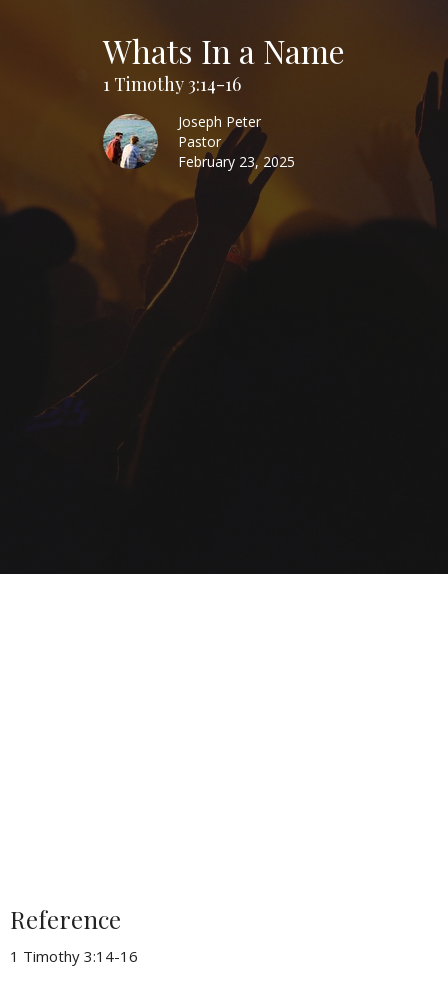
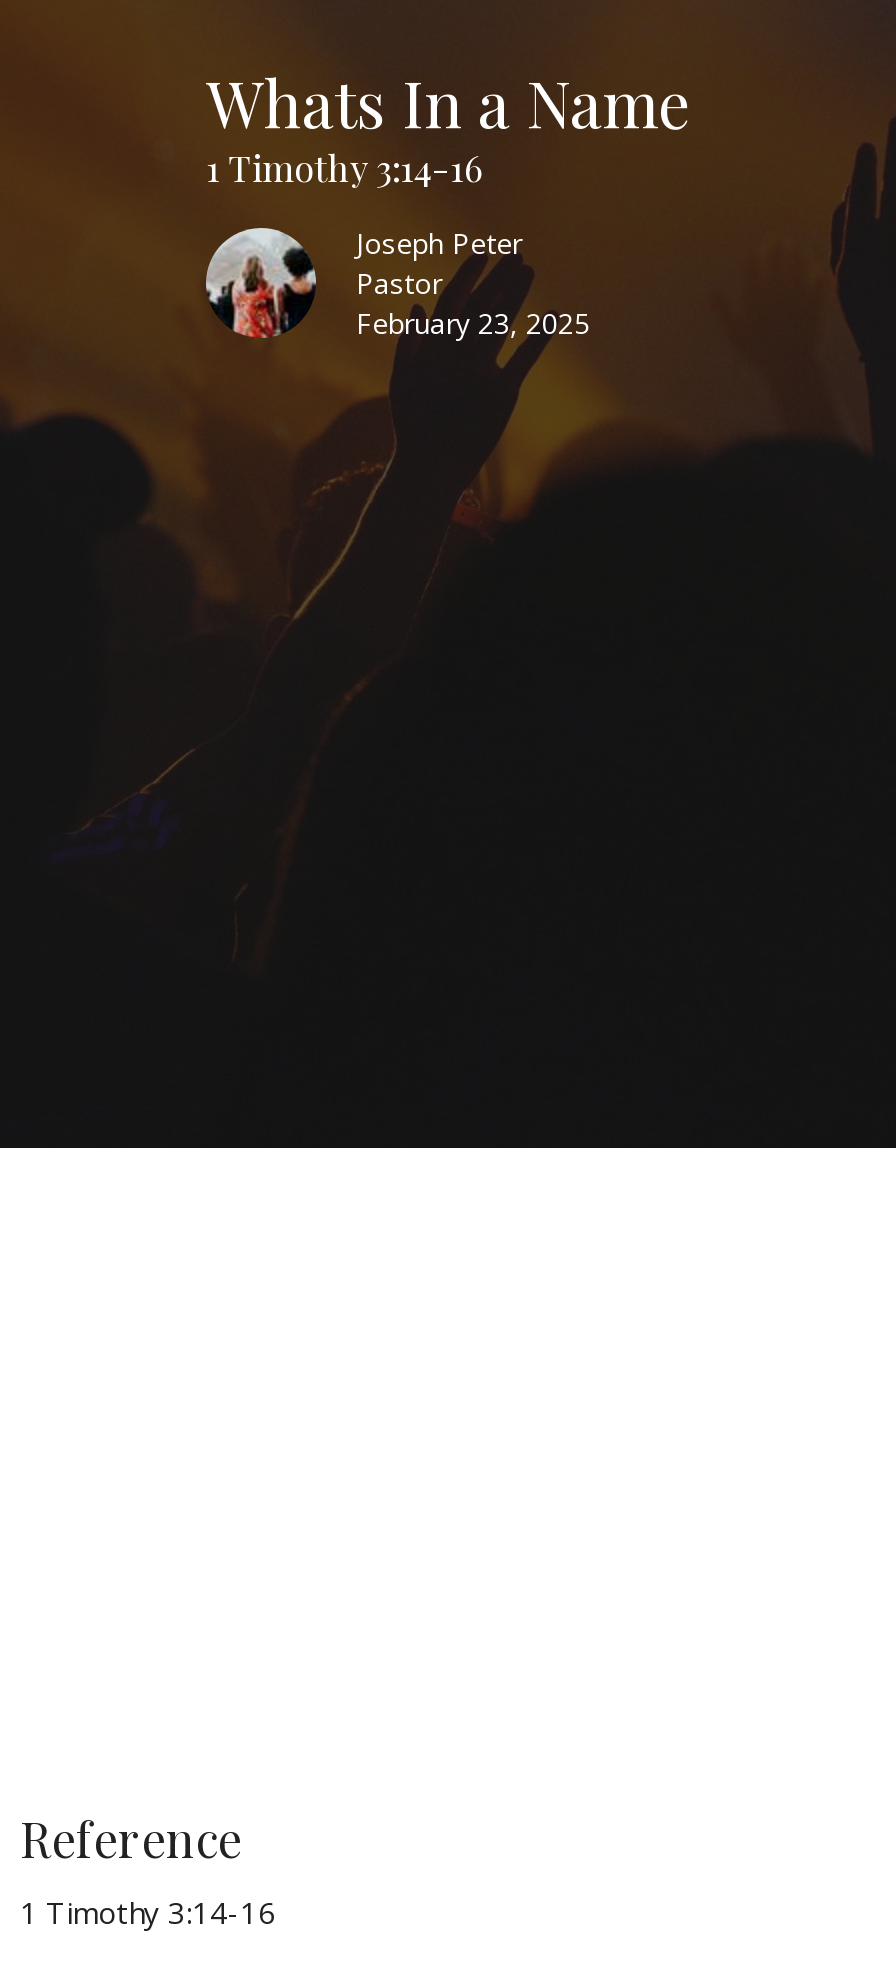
[103,114,158,169] [image] -> [206,228,316,338] [image]

